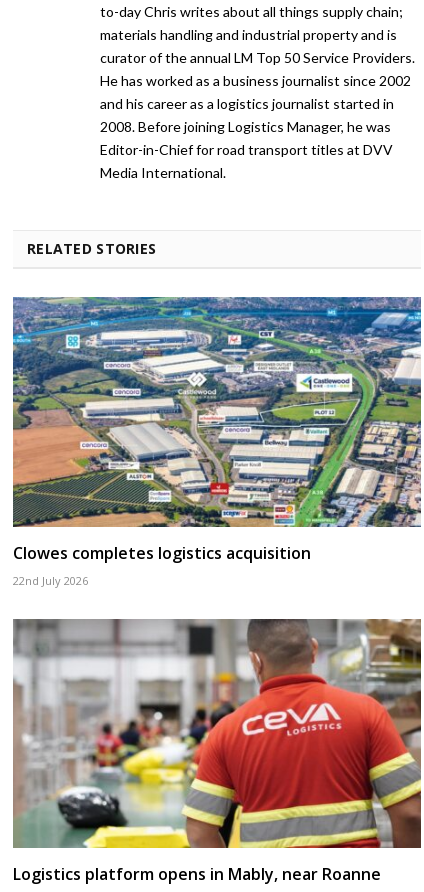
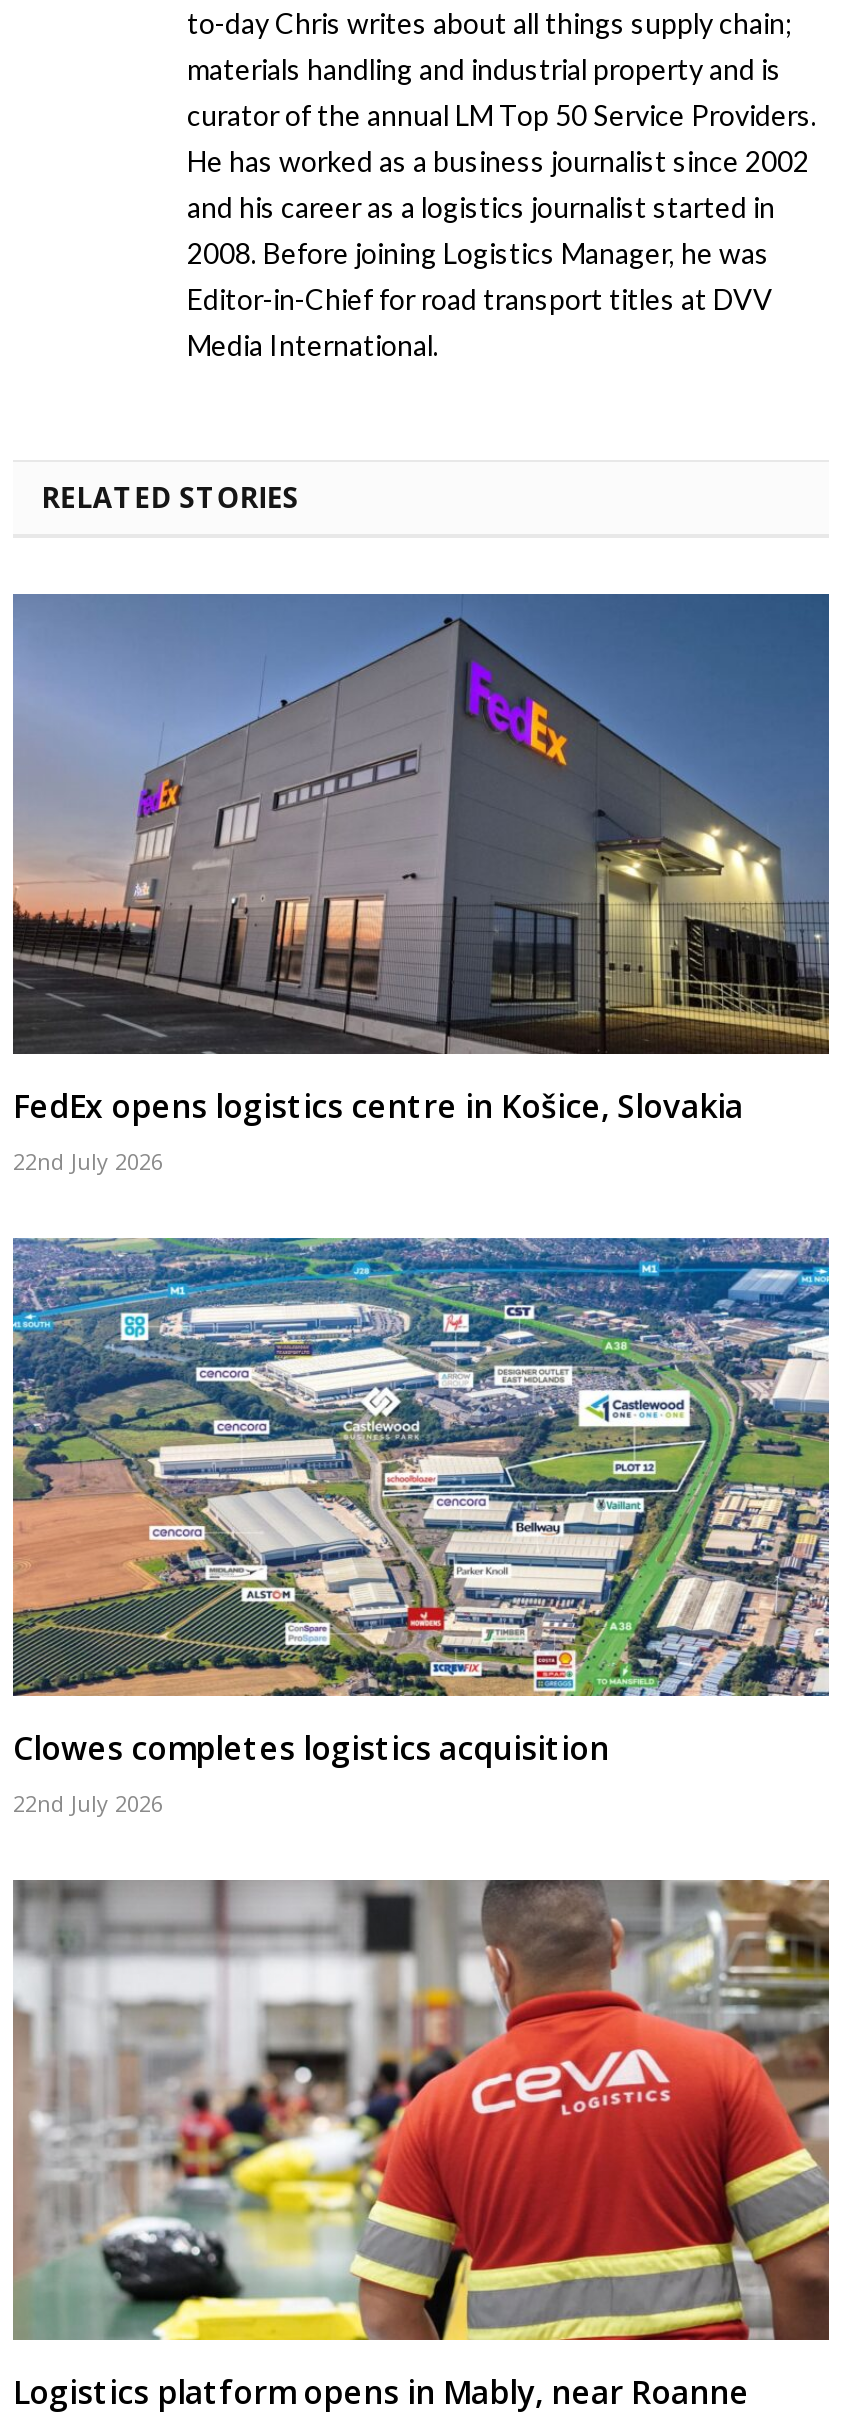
none -> [11,594,831,1175] [image] | FedEx opens logistics centre in Košice, Slovakia | 22nd July 2026

